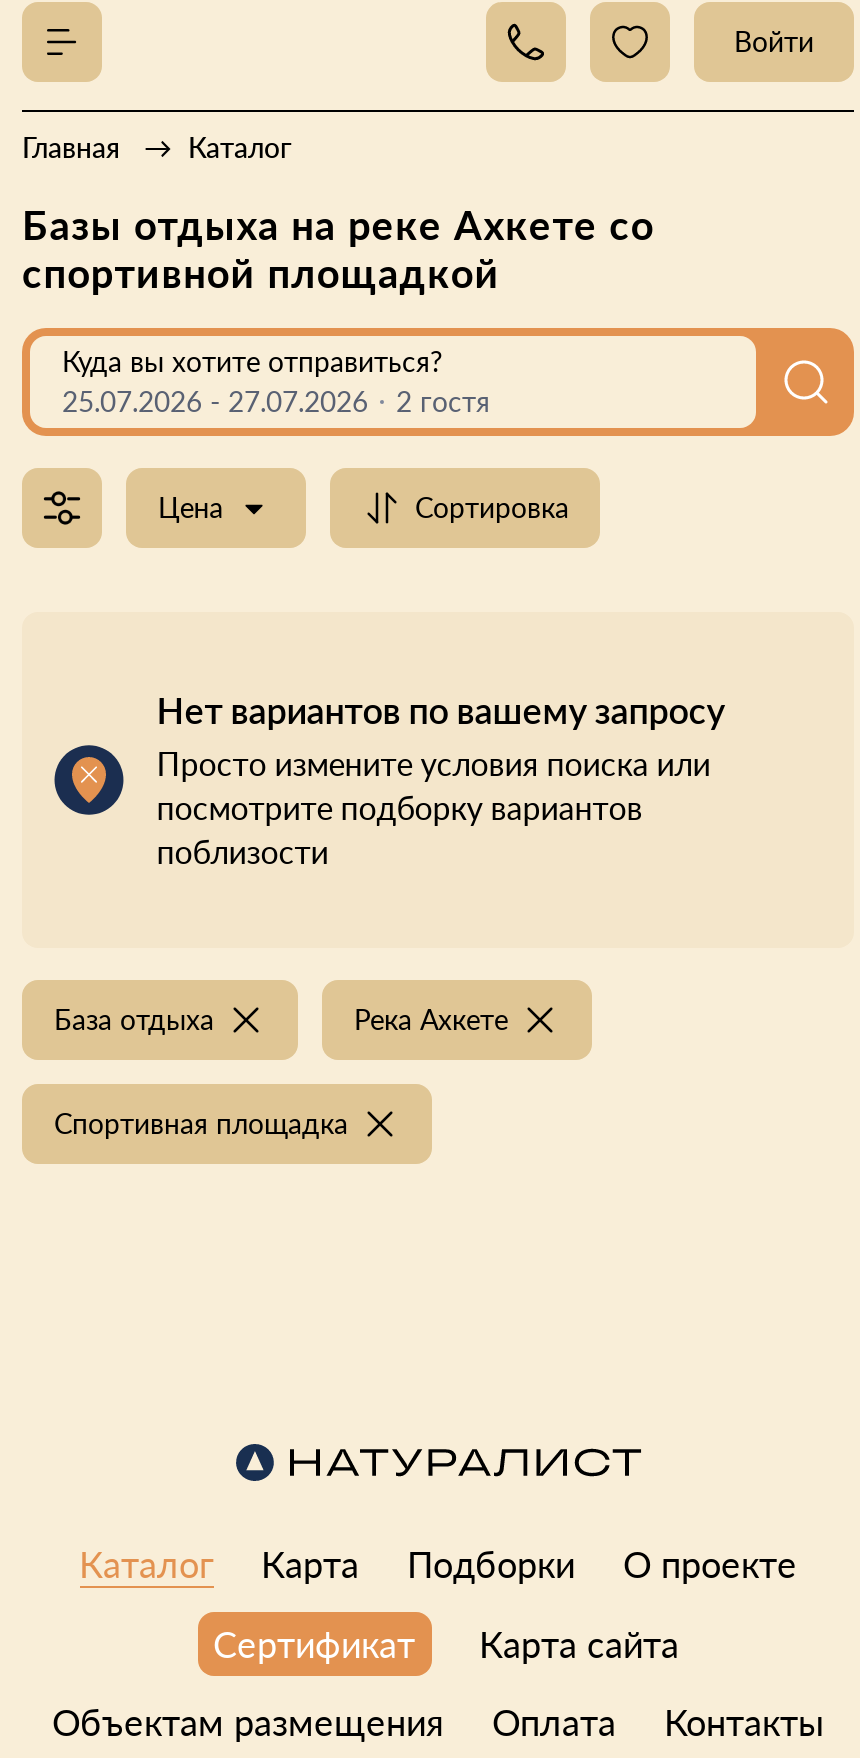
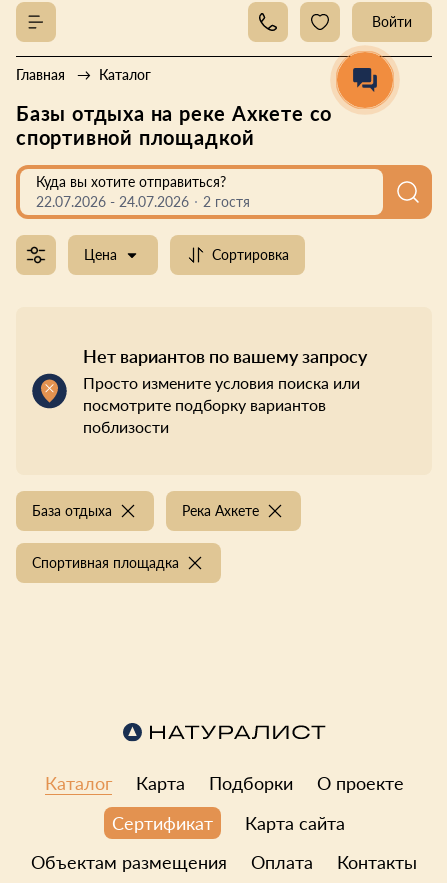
none -> [331,46,399,114] [image]
[62,384,490,418] 25.07.2026 - 27.07.2026 2 гостя -> [36,193,250,210] 22.07.2026 - 24.07.2026 2 гостя

